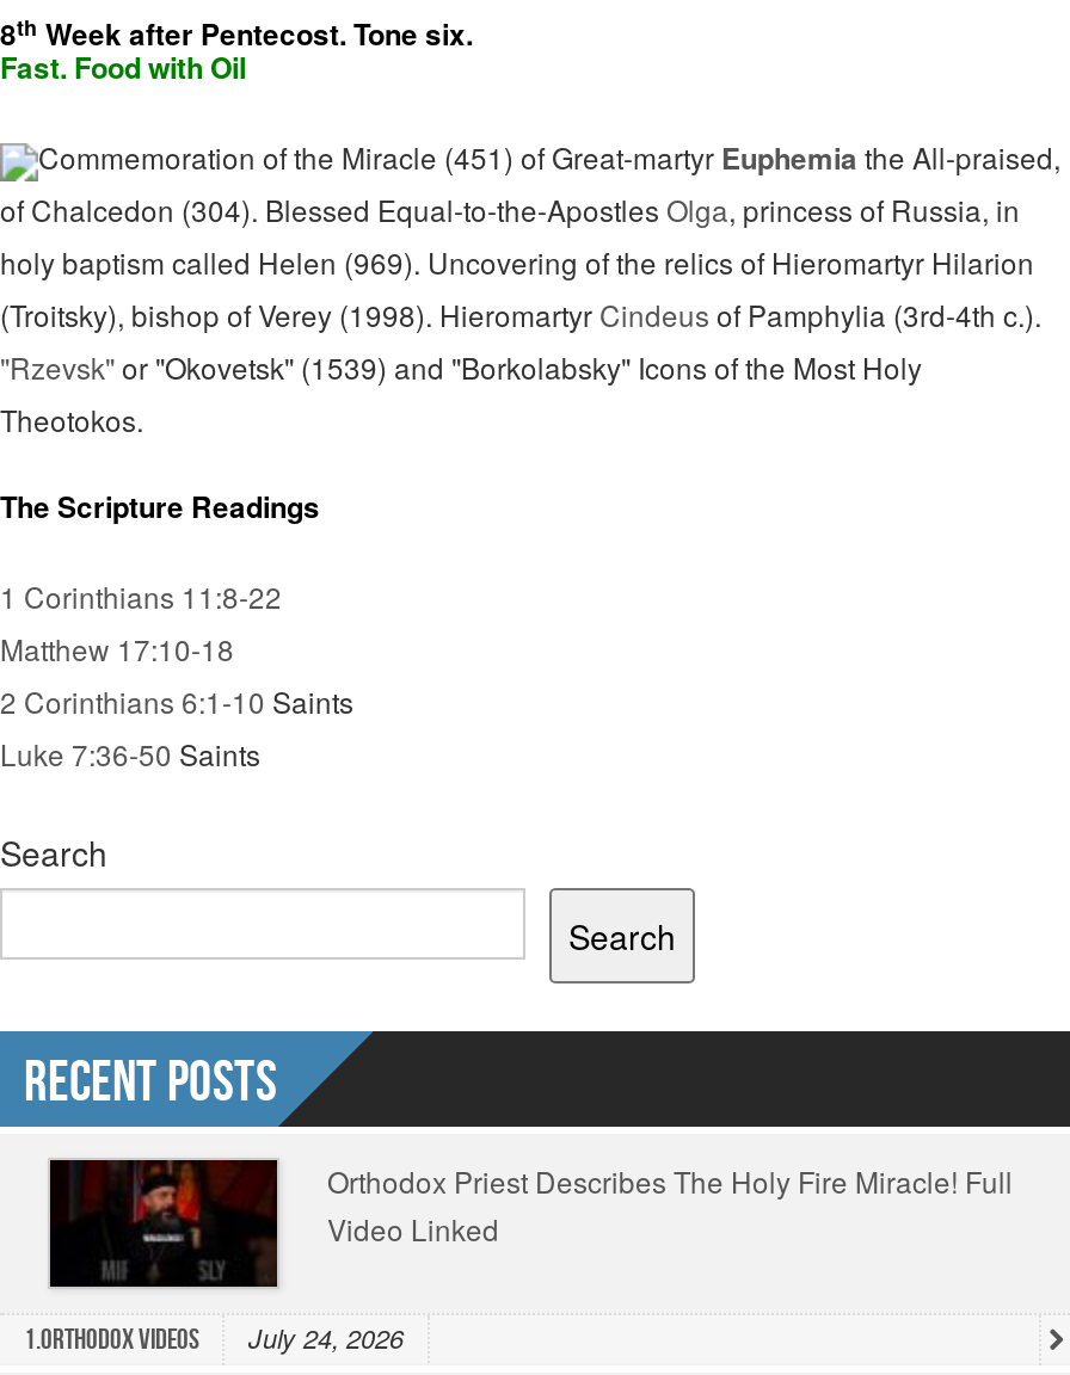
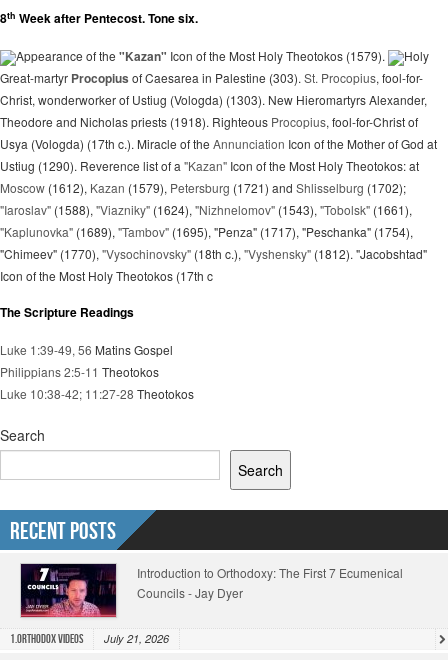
[0,46,1060,440] Fast. Food with Oil | Commemoration of the Miracle (451) of Great-martyr Euphemia the All-praised, | of Chalcedon (304). Blessed Equal-to-the-Apostles Olga, princess of Russia, in | holy baptism called Helen (969). Uncovering of the relics of Hieromartyr Hilarion | (Troitsky), bishop of Verey (1998). Hieromartyr Cindeus of Pamphylia (3rd-4th c.). | "Rzevsk" or "Okovetsk" (1539) and "Borkolabsky" Icons of the Most Holy | Theotokos. -> [0,47,437,284] Appearance of the "Kazan" Icon of the Most Holy Theotokos (1579). | Holy | Great-martyr Procopius of Caesarea in Palestine (303). St. Procopius, fool-for- | Christ, wonderworker of Ustiug (Vologda) (1303). New Hieromartyrs Alexander, | Theodore and Nicholas priests (1918). Righteous Procopius, fool-for-Christ of | Usya (Vologda) (17th c.). Miracle of the Annunciation Icon of the Mother of God at | Ustiug (1290). Reverence list of a "Kazan" Icon of the Most Holy Theotokos: at | Moscow (1612), Kazan (1579), Petersburg (1721) and Shlisselburg (1702); | "Iaroslav" (1588), "Viazniky" (1624), "Nizhnelomov" (1543), "Tobolsk" (1661), | "Kaplunovka" (1689), "Tambov" (1695), "Penza" (1717), "Peschanka" (1754), | "Chimeev" (1770), "Vysochinovsky" (18th c.), "Vyshensky" (1812). "Jacobshtad" | Icon of the Most Holy Theotokos (17th c
moved [0,485,320,528] -> [0,303,134,321]: The Scripture Readings
[0,576,353,774] 1 Corinthians 11:8-22 | Matthew 17:10-18 | 2 Corinthians 6:1-10 Saints | Luke 7:36-50 Saints -> [0,341,194,402] Luke 1:39-49, 56 Matins Gospel | Philippians 2:5-11 Theotokos | Luke 10:38-42; 11:27-28 Theotokos
[48,1160,404,1356] [image] | July 24, 2026 -> [20,564,169,646] [image] | July 21, 2026
[327,1161,1013,1249] Orthodox Priest Describes The Holy Fire Miracle! Full | Video Linked -> [137,564,403,601] Introduction to Orthodoxy: The First 7 Ecumenical | Councils - Jay Dyer

